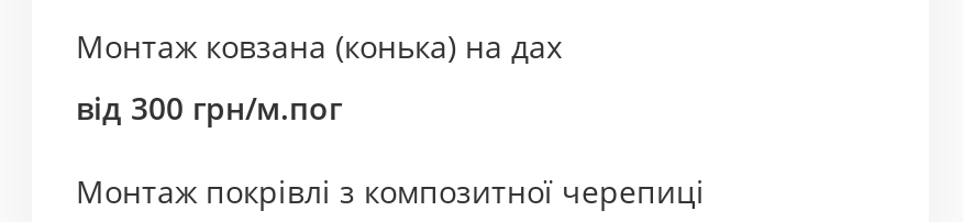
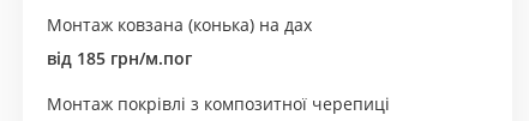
[76,87,342,129] від 300 грн/м.пог -> [47,47,192,69] від 185 грн/м.пог

